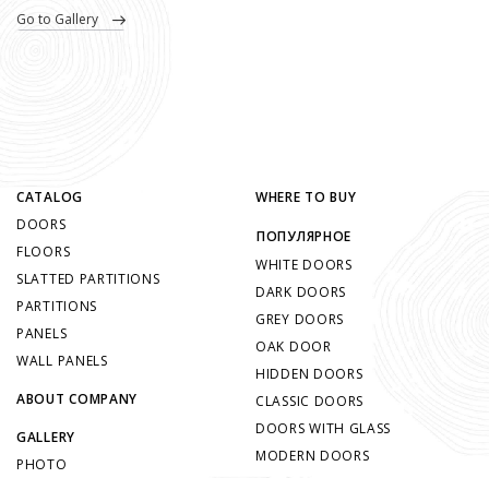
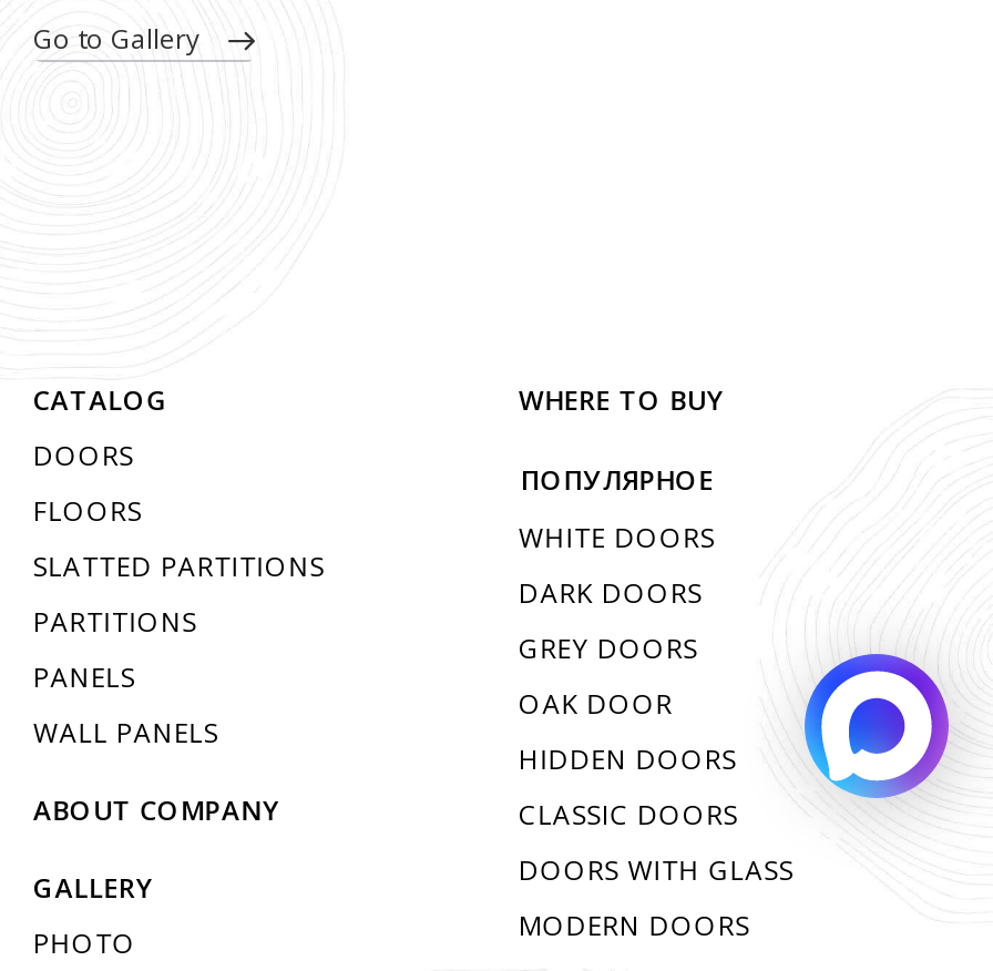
none -> [800,650,962,814] [image]

